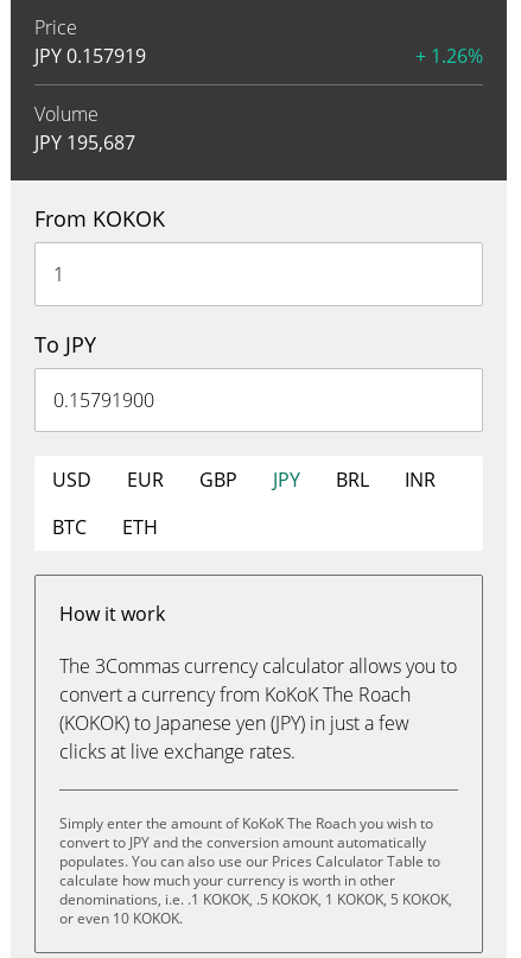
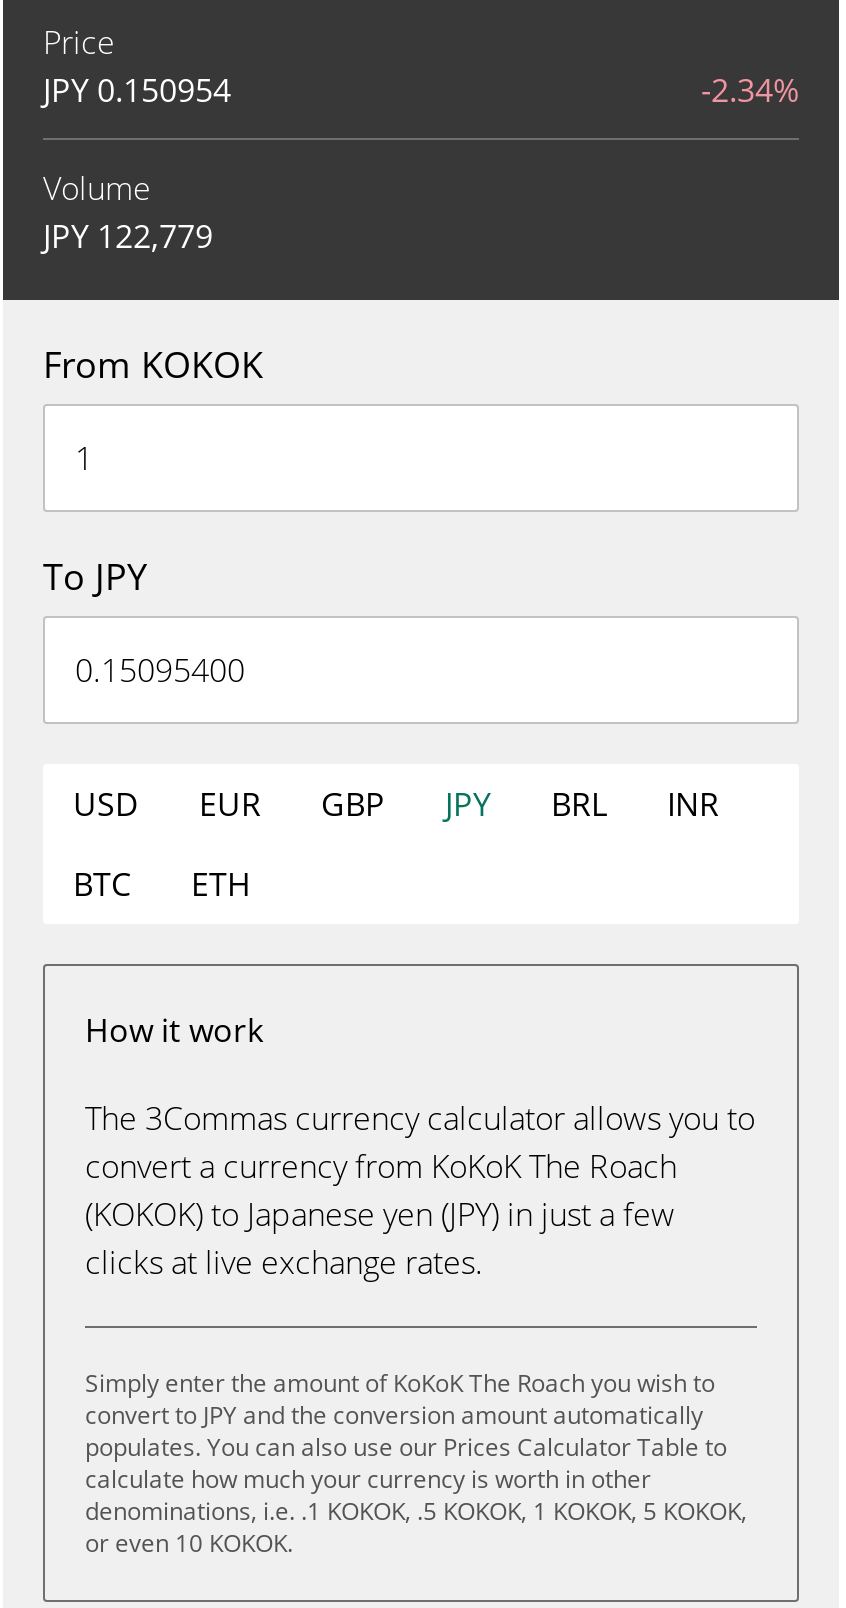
[34,43,483,69] JPY 0.157919 | + 1.26% -> [43,68,799,112] JPY 0.150954 | -2.34%
[34,129,135,156] JPY 195,687 -> [43,214,213,258] JPY 122,779

